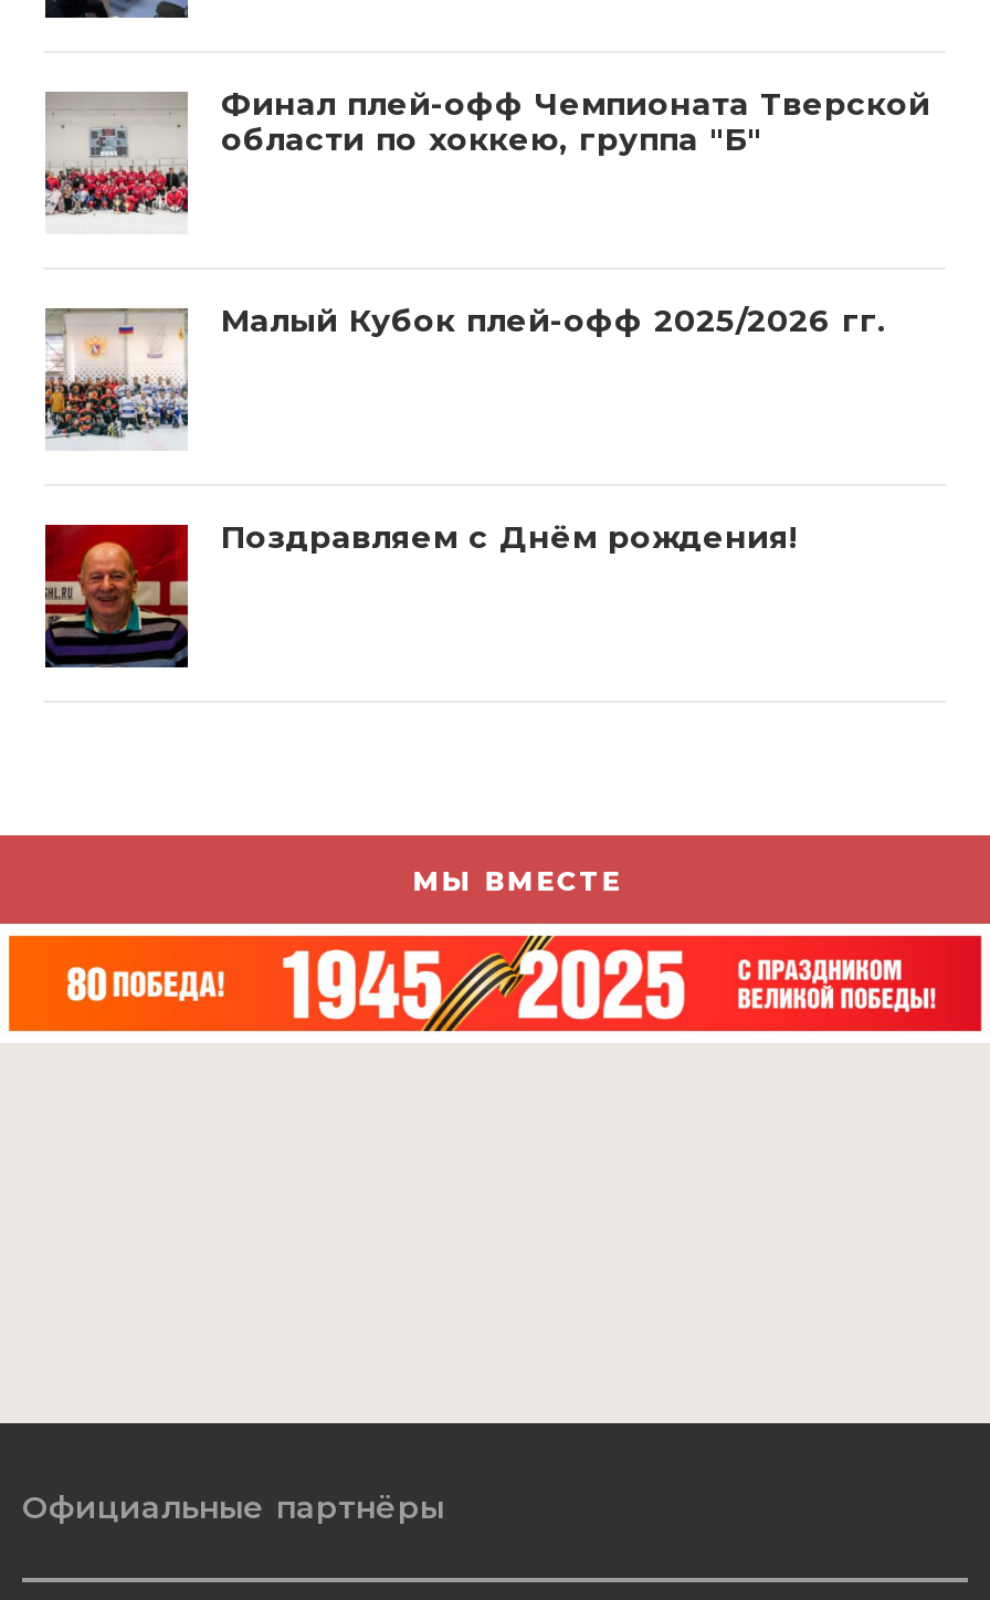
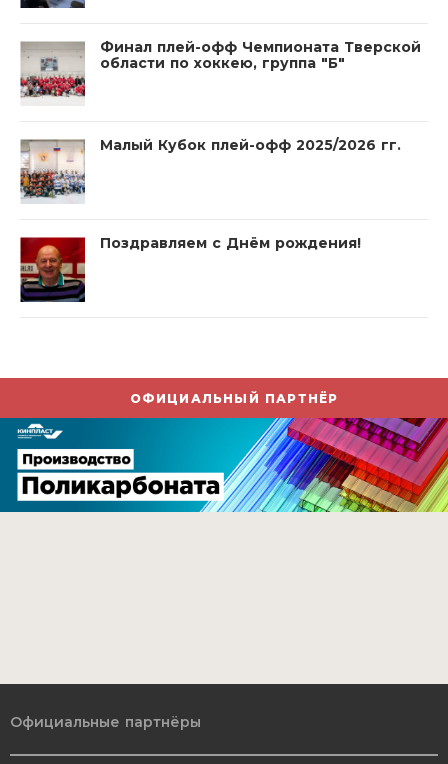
[412,865,622,898] МЫ ВМЕСТЕ -> [130,391,338,406] ОФИЦИАЛЬНЫЙ ПАРТНЁР
[7,922,983,1045] [image] -> [3,417,445,513] [image]

